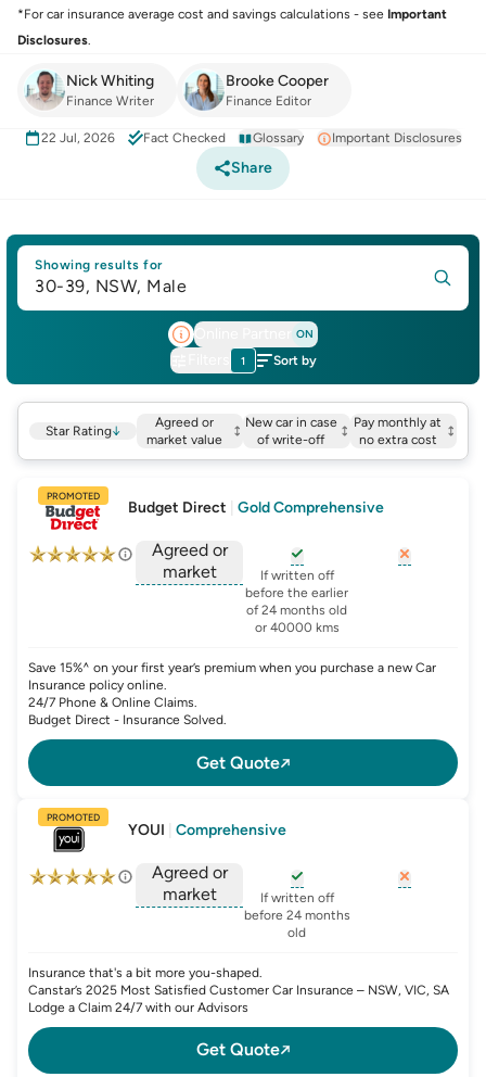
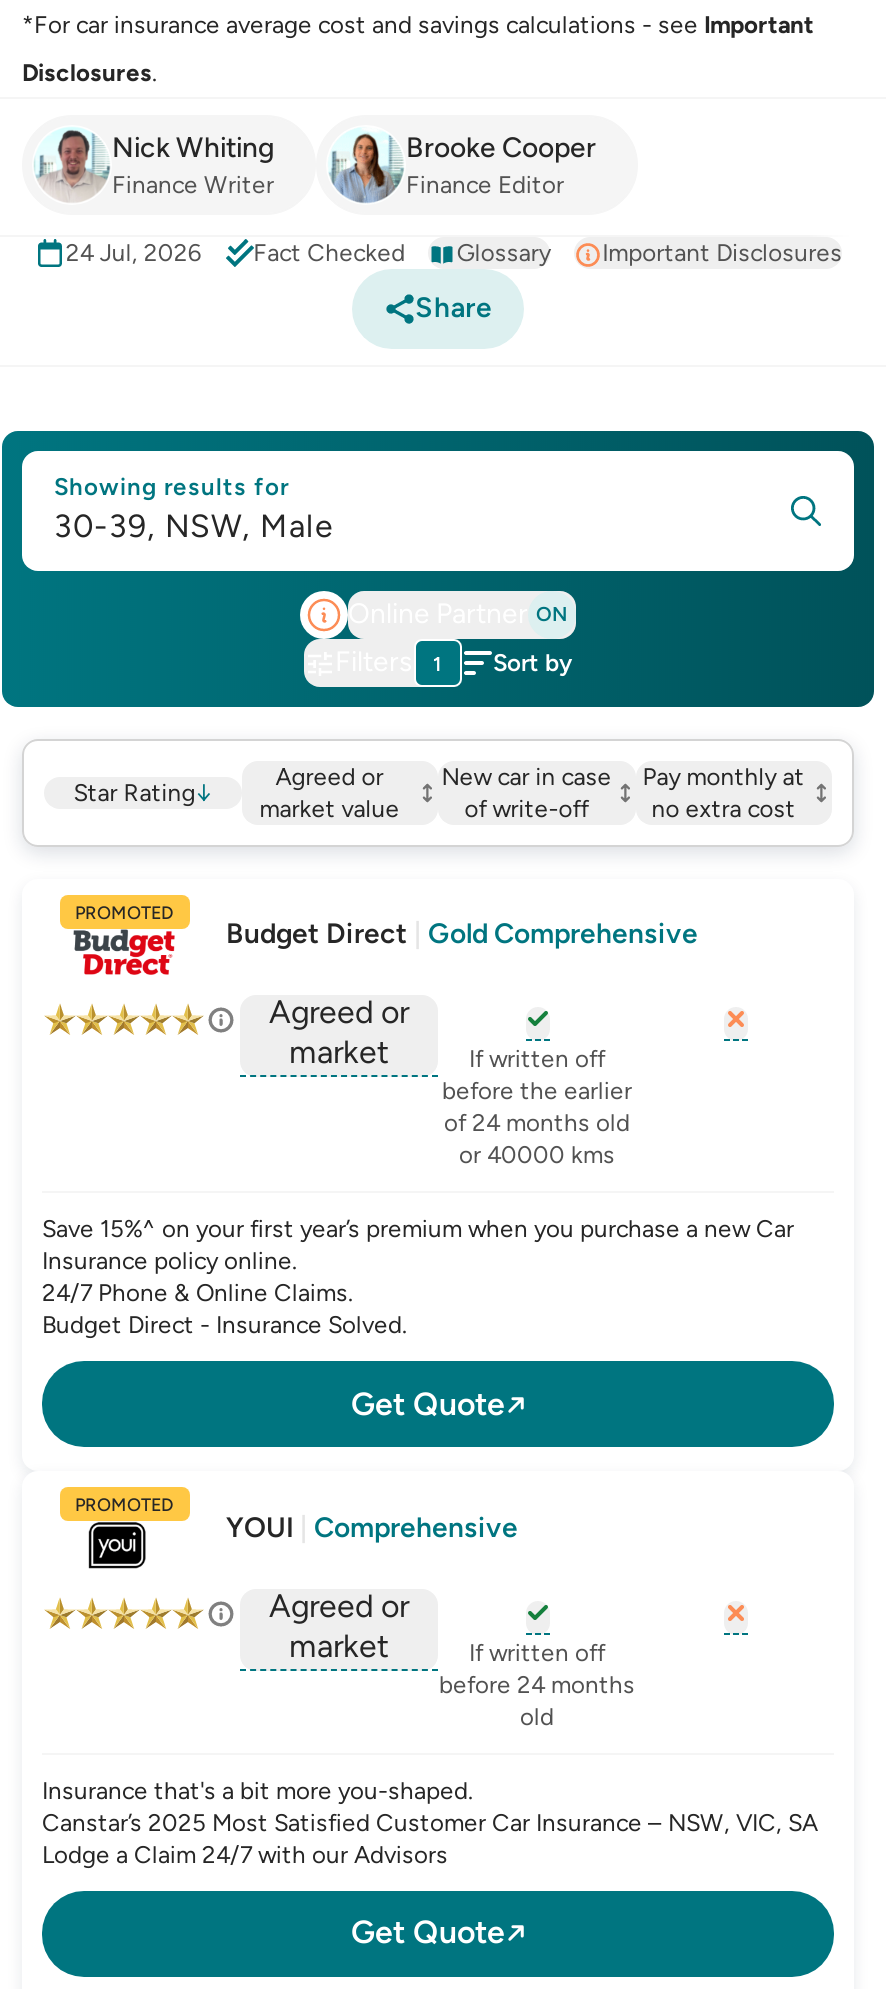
[41,130,462,145] 22 Jul, 2026 Fact Checked Glossary Important Disclosures -> [66,239,842,267] 24 Jul, 2026 Fact Checked Glossary Important Disclosures

